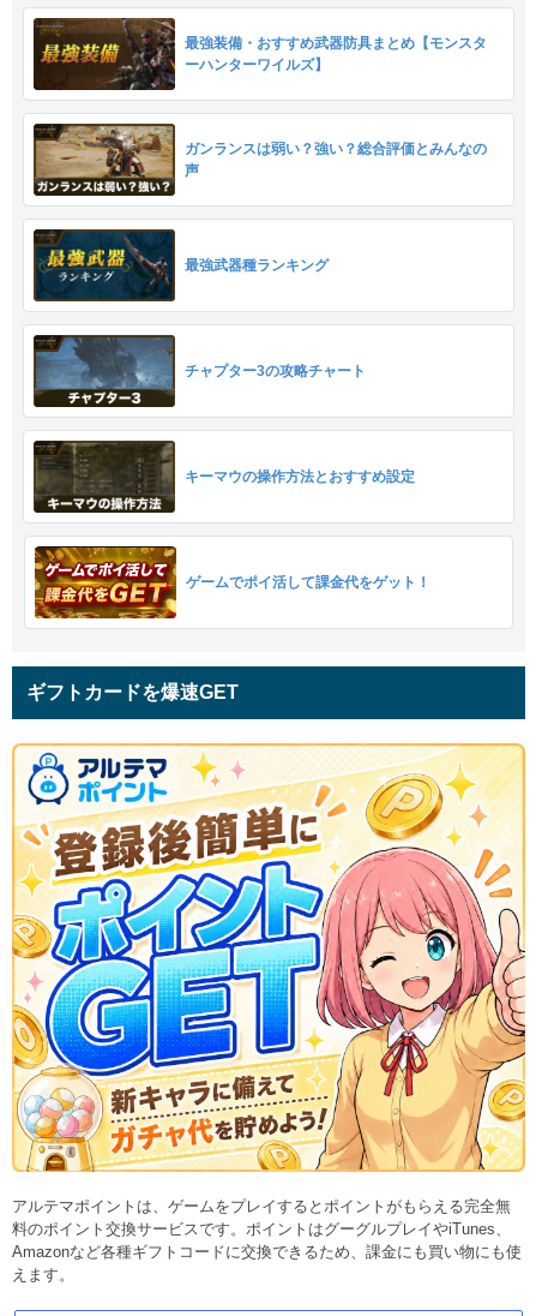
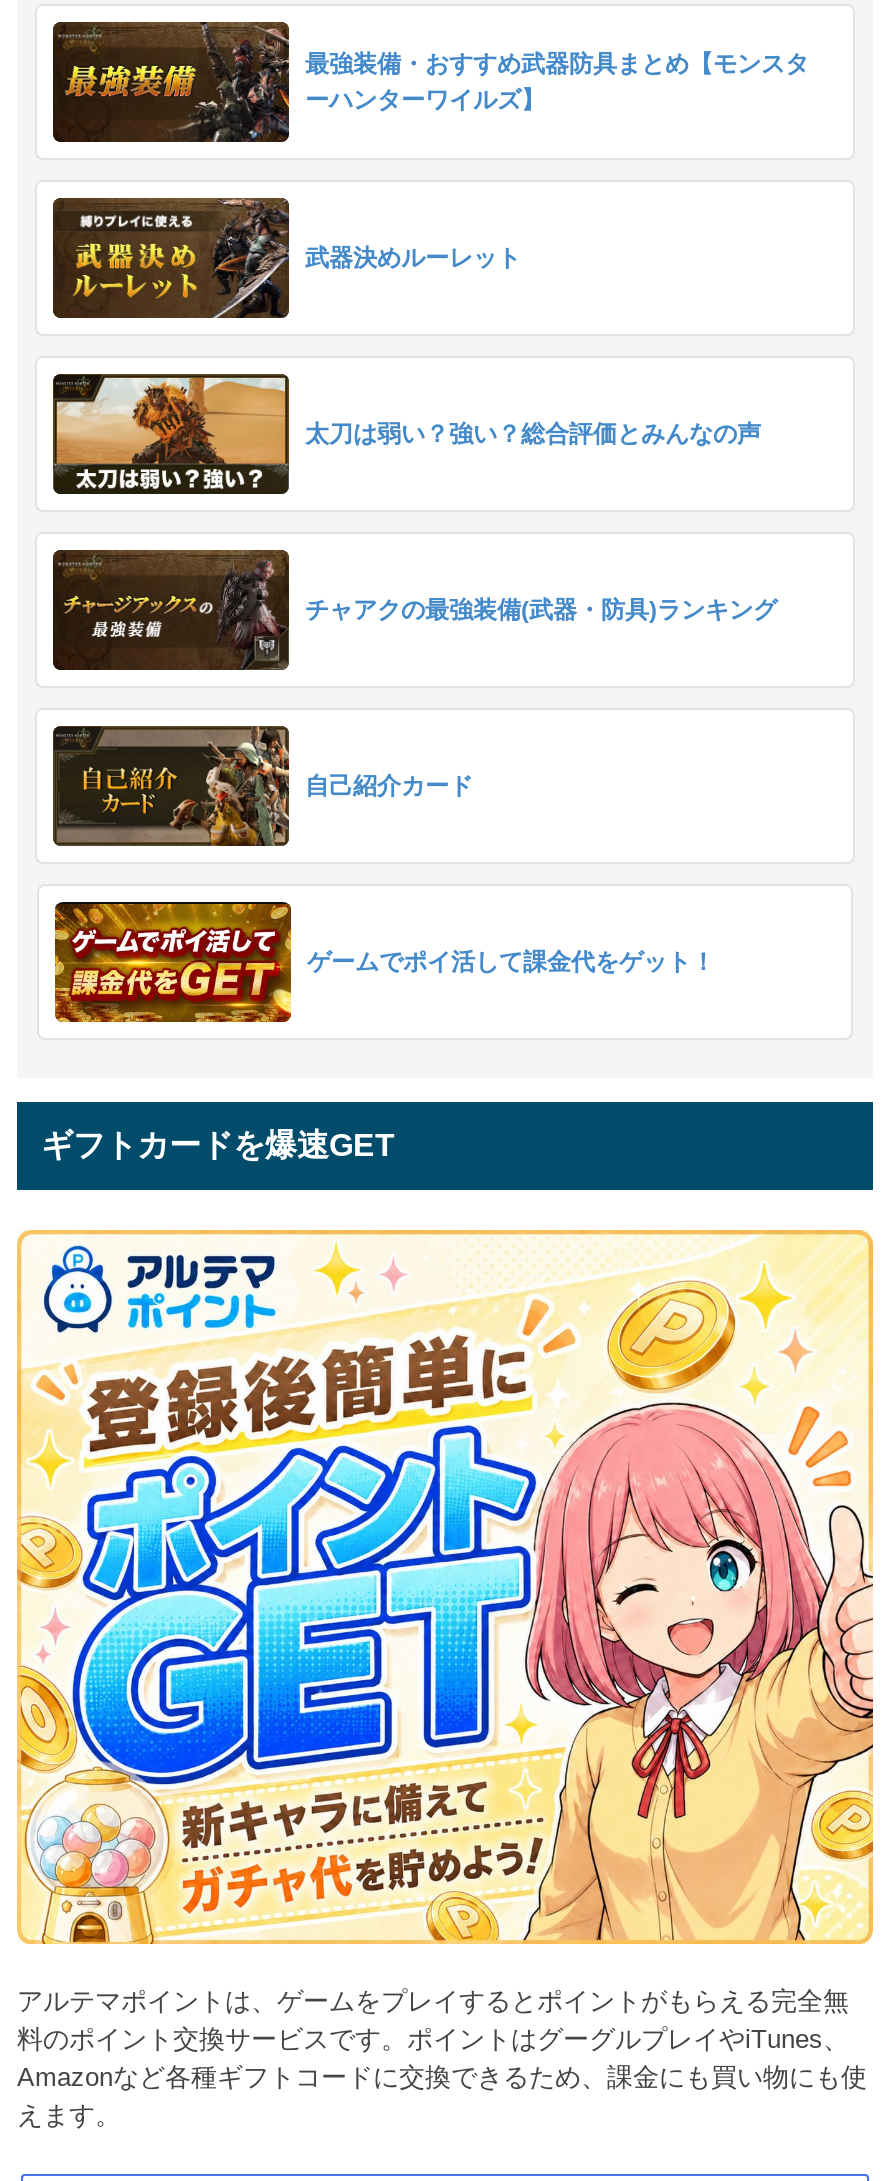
[35,124,487,196] [image] | ガンランスは弱い？強い？総合評価とみんなの | 声 -> [55,198,521,318] [image] | 武器決めルーレット
[35,231,329,300] [image] | 最強武器種ランキング -> [55,376,761,492] [image] | 太刀は弱い？強い？総合評価とみんなの声
[34,335,366,405] [image] | チャプター3の攻略チャート -> [55,550,777,670] [image] | チャアクの最強装備(武器・防具)ランキング
[35,442,415,513] [image] | キーマウの操作方法とおすすめ設定 -> [55,726,473,846] [image] | 自己紹介カード

